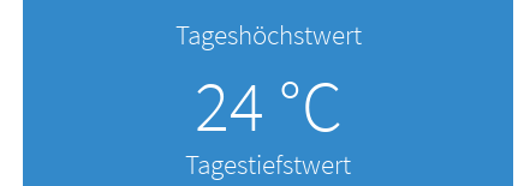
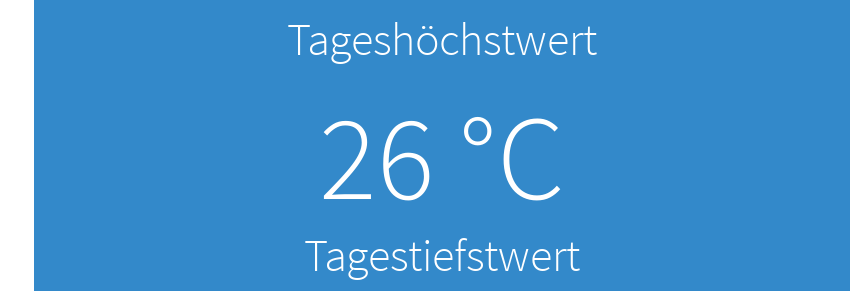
[194,60,342,150] 24 °C -> [319,81,565,231] 26 °C

